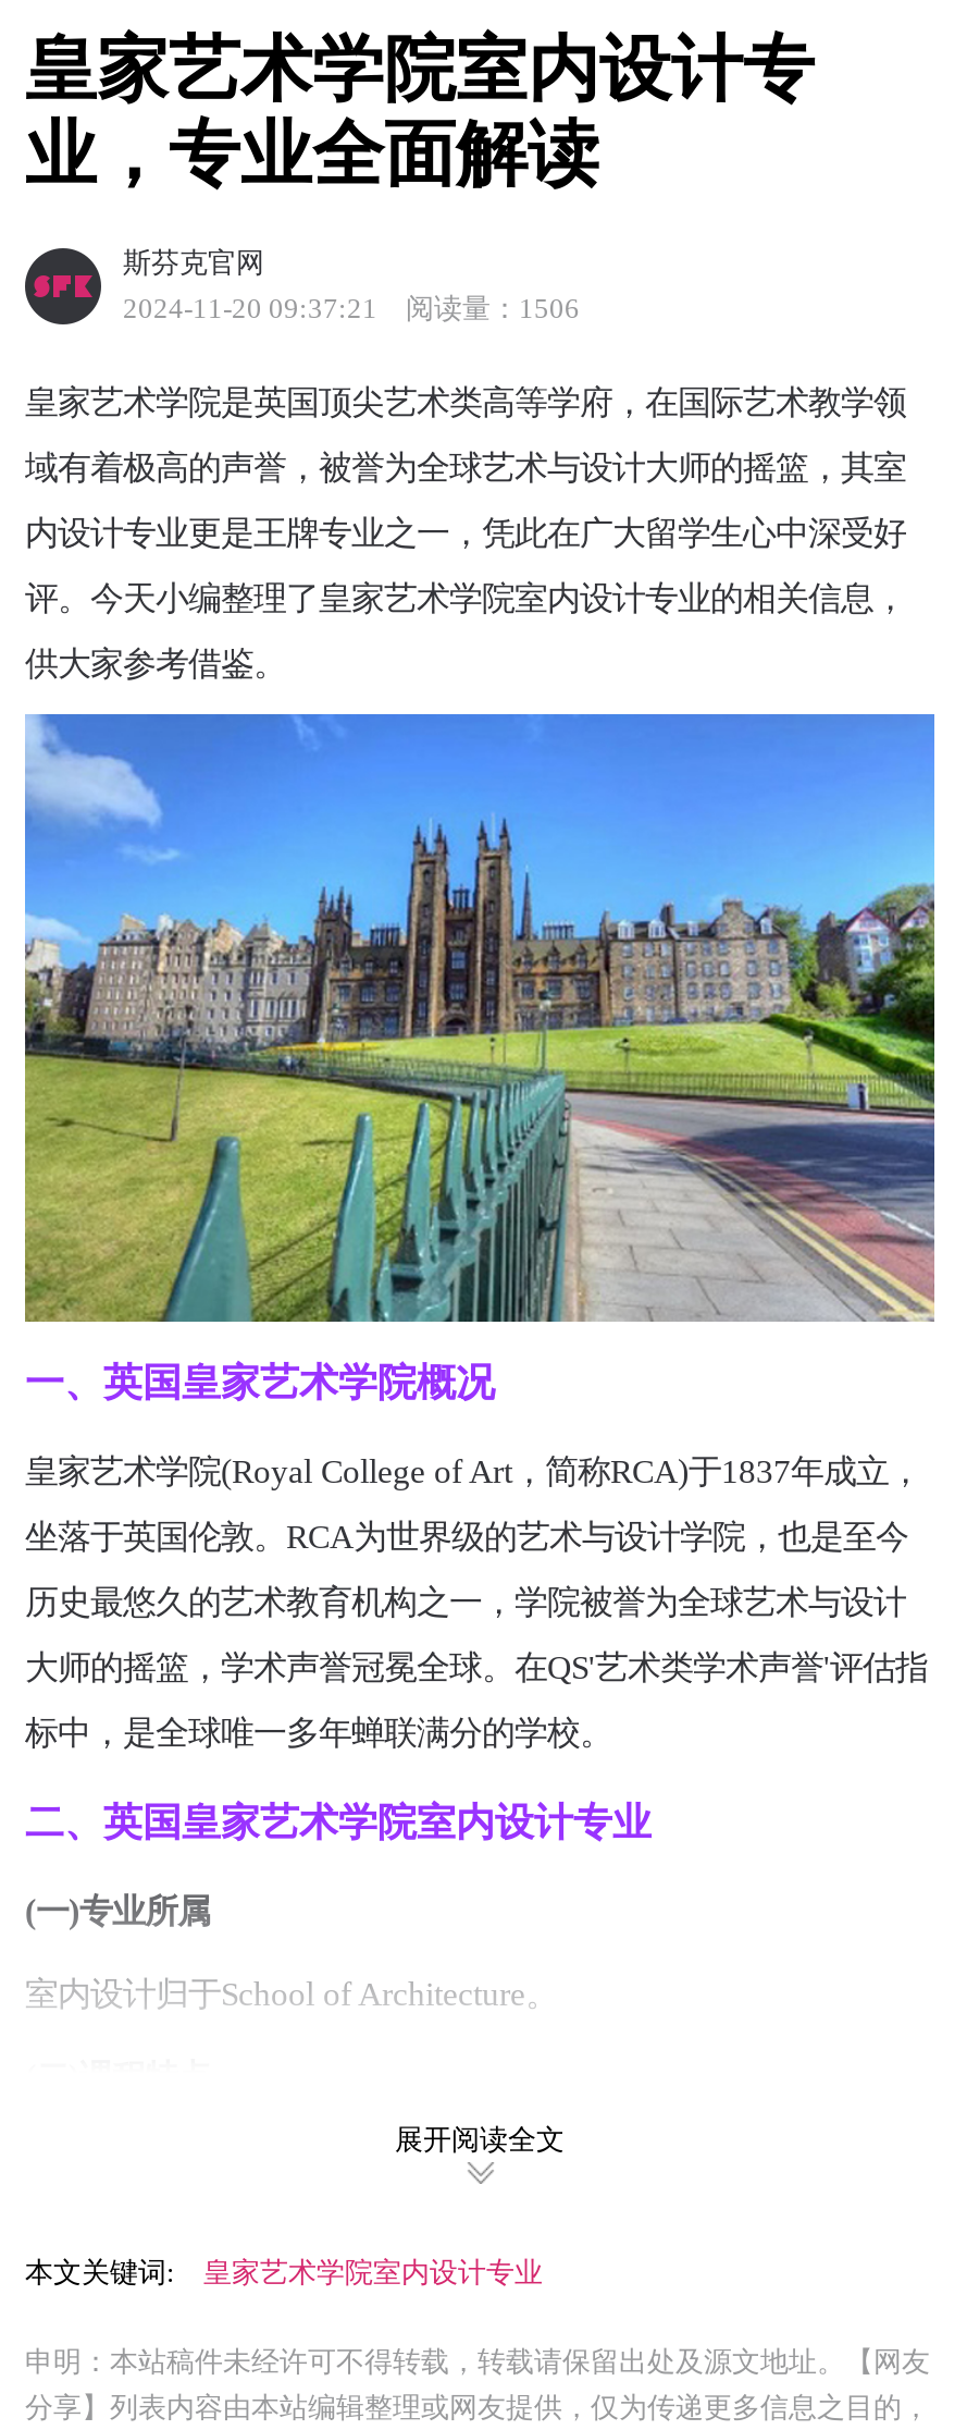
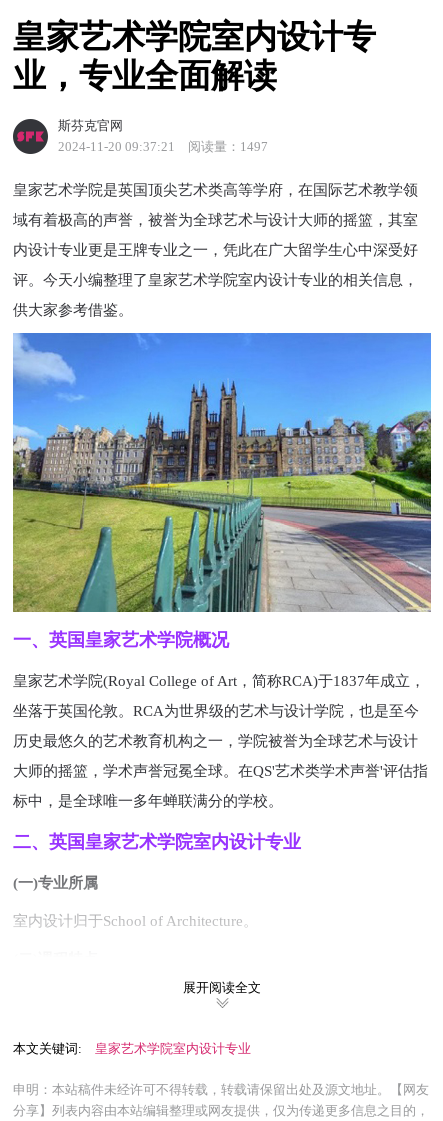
[123,292,580,324] 2024-11-20 09:37:21 阅读量：1506 -> [58,139,268,154] 2024-11-20 09:37:21 阅读量：1497

